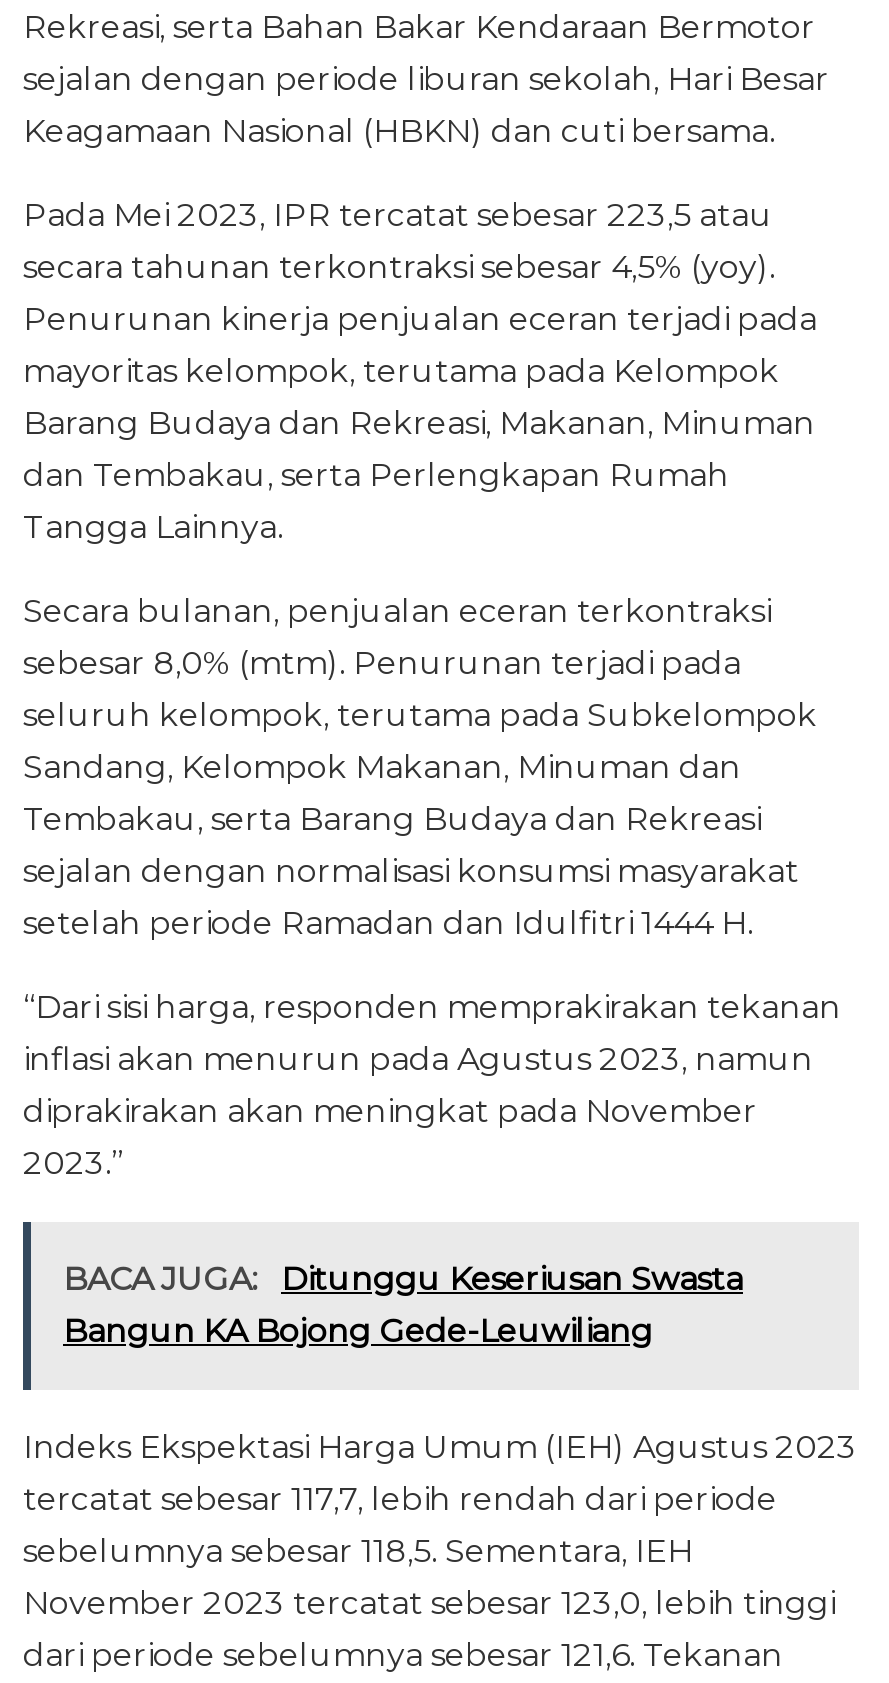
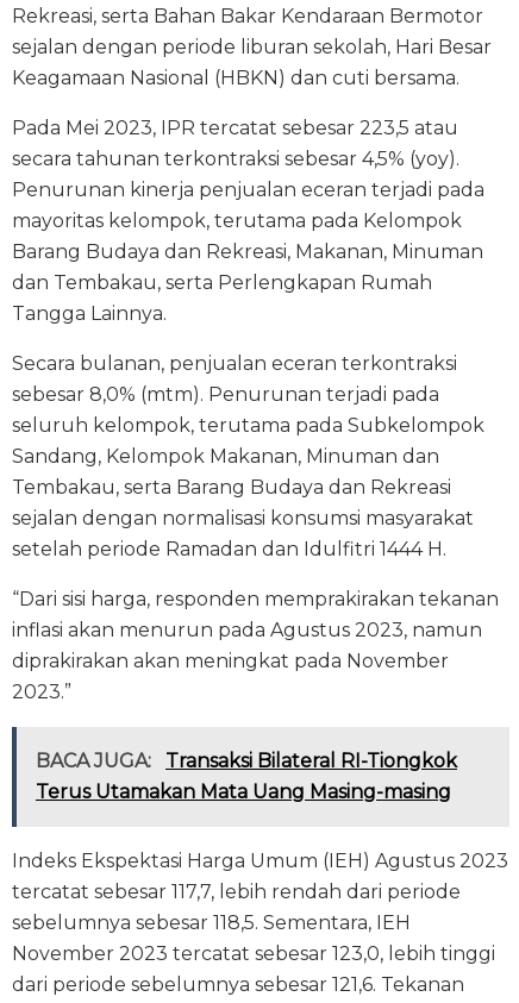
[63,1261,743,1351] BACA JUGA: Ditunggu Keseriusan Swasta | Bangun KA Bojong Gede-Leuwiliang -> [36,750,457,803] BACA JUGA: Transaksi Bilateral RI-Tiongkok | Terus Utamakan Mata Uang Masing-masing

